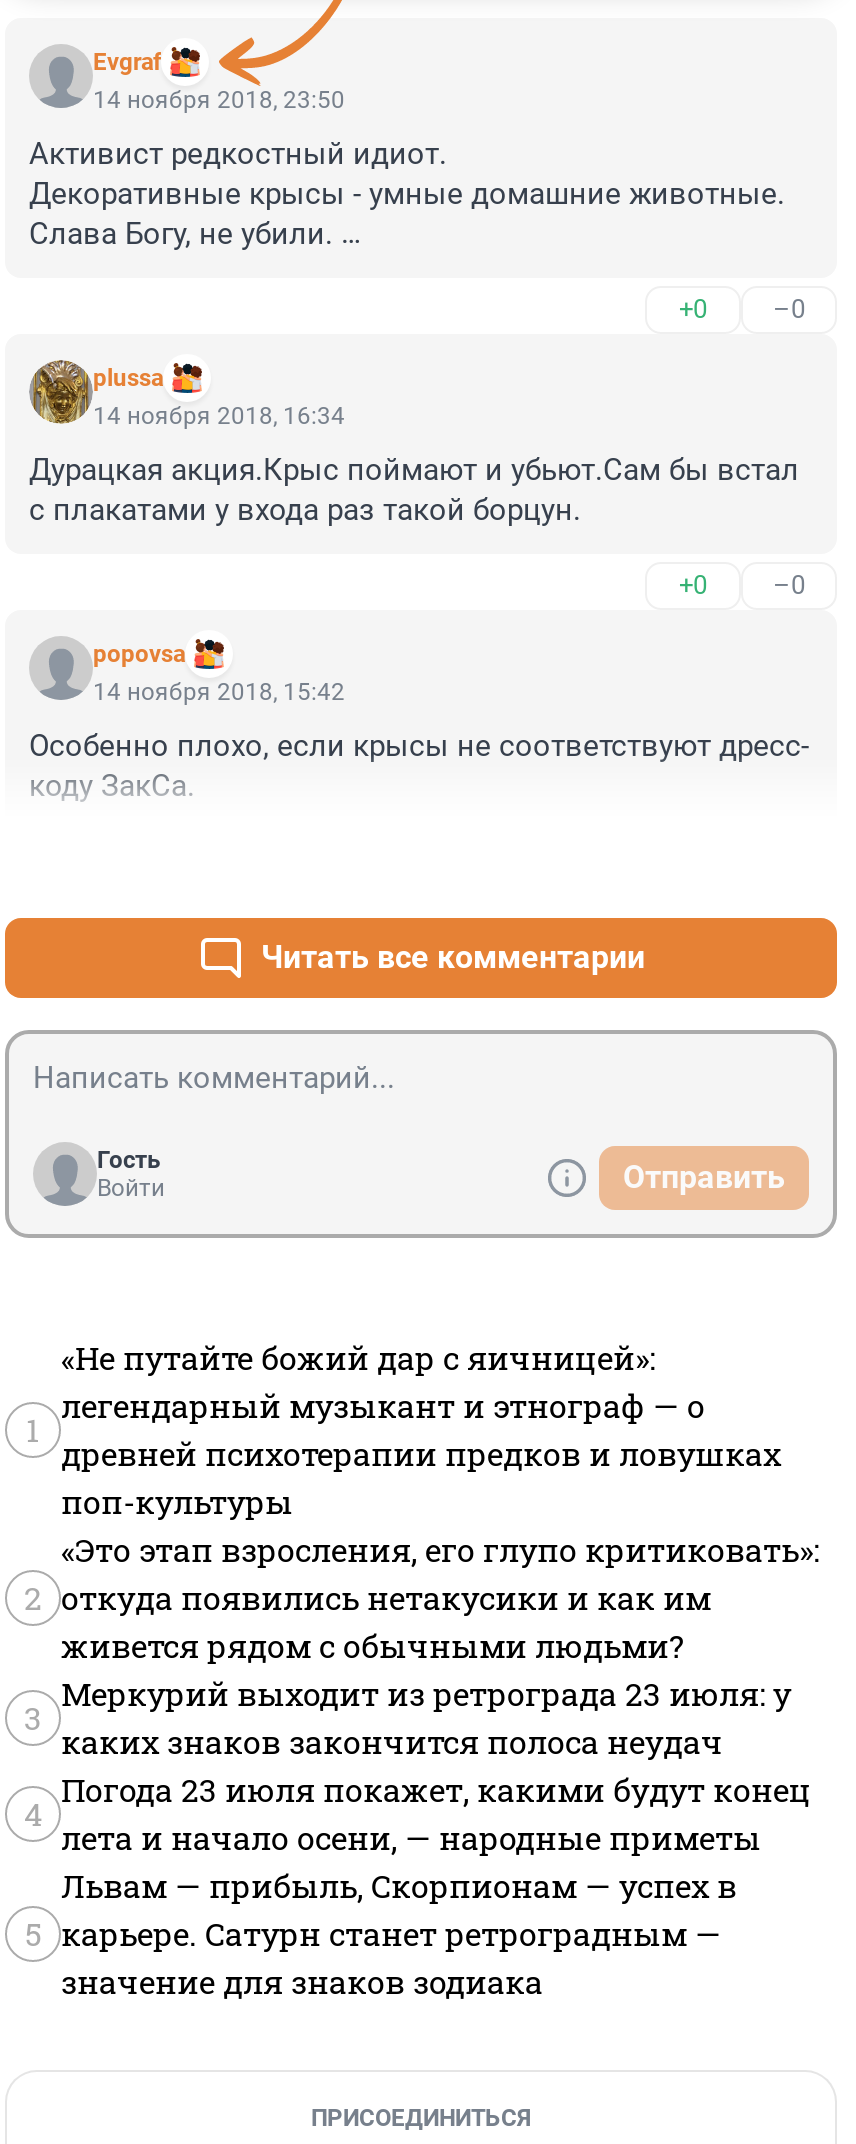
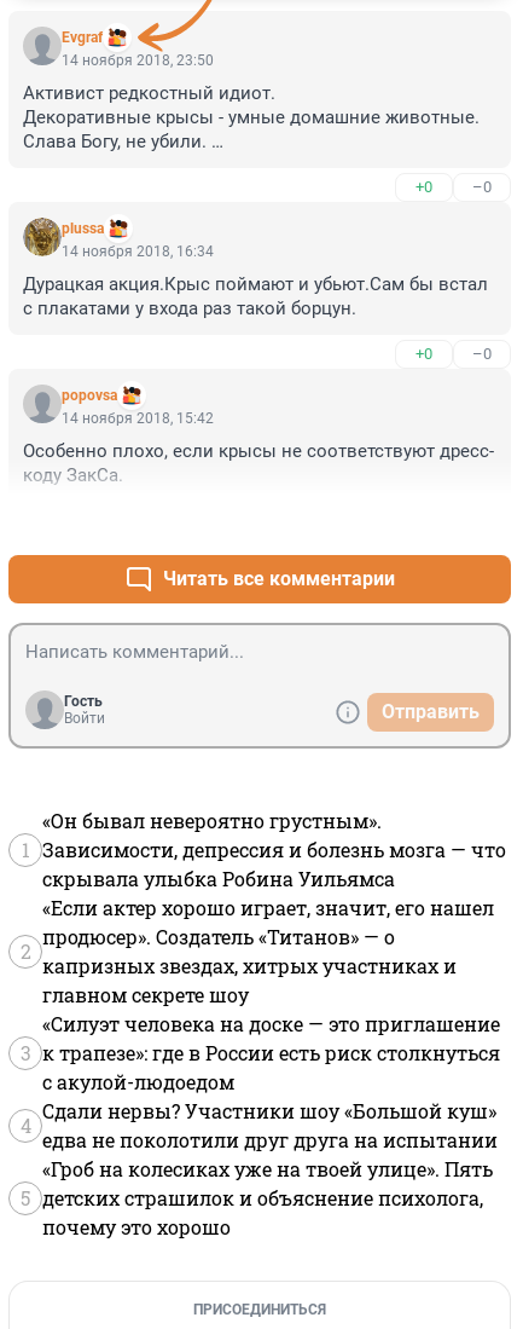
[61,1335,781,1521] «Не путайте божий дар с яичницей»: | легендарный музыкант и этнограф — о | древней психотерапии предков и ловушках | поп-культуры -> [42,807,506,891] «Он бывал невероятно грустным». | Зависимости, депрессия и болезнь мозга — что | скрывала улыбка Робина Уильямса
[61,1527,819,1665] «Это этап взросления, его глупо критиковать»: | откуда появились нетакусики и как им | живется рядом с обычными людьми? -> [42,894,494,1007] «Если актер хорошо играет, значит, его нашел | продюсер». Создатель «Титанов» — о | капризных звездах, хитрых участниках и | главном секрете шоу
[61,1671,791,1761] Меркурий выходит из ретрограда 23 июля: у | каких знаков закончится полоса неудач -> [42,1010,500,1094] «Силуэт человека на доске — это приглашение | к трапезе»: где в России есть риск столкнуться | с акулой-людоедом
[61,1767,811,1857] Погода 23 июля покажет, какими будут конец | лета и начало осени, — народные приметы -> [42,1097,498,1152] Сдали нервы? Участники шоу «Большой куш» | едва не поколотили друг друга на испытании
[61,1863,737,2001] Львам — прибыль, Скорпионам — успех в | карьере. Сатурн станет ретроградным — | значение для знаков зодиака -> [42,1155,493,1239] «Гроб на колесиках уже на твоей улице». Пять | детских страшилок и объяснение психолога, | почему это хорошо

